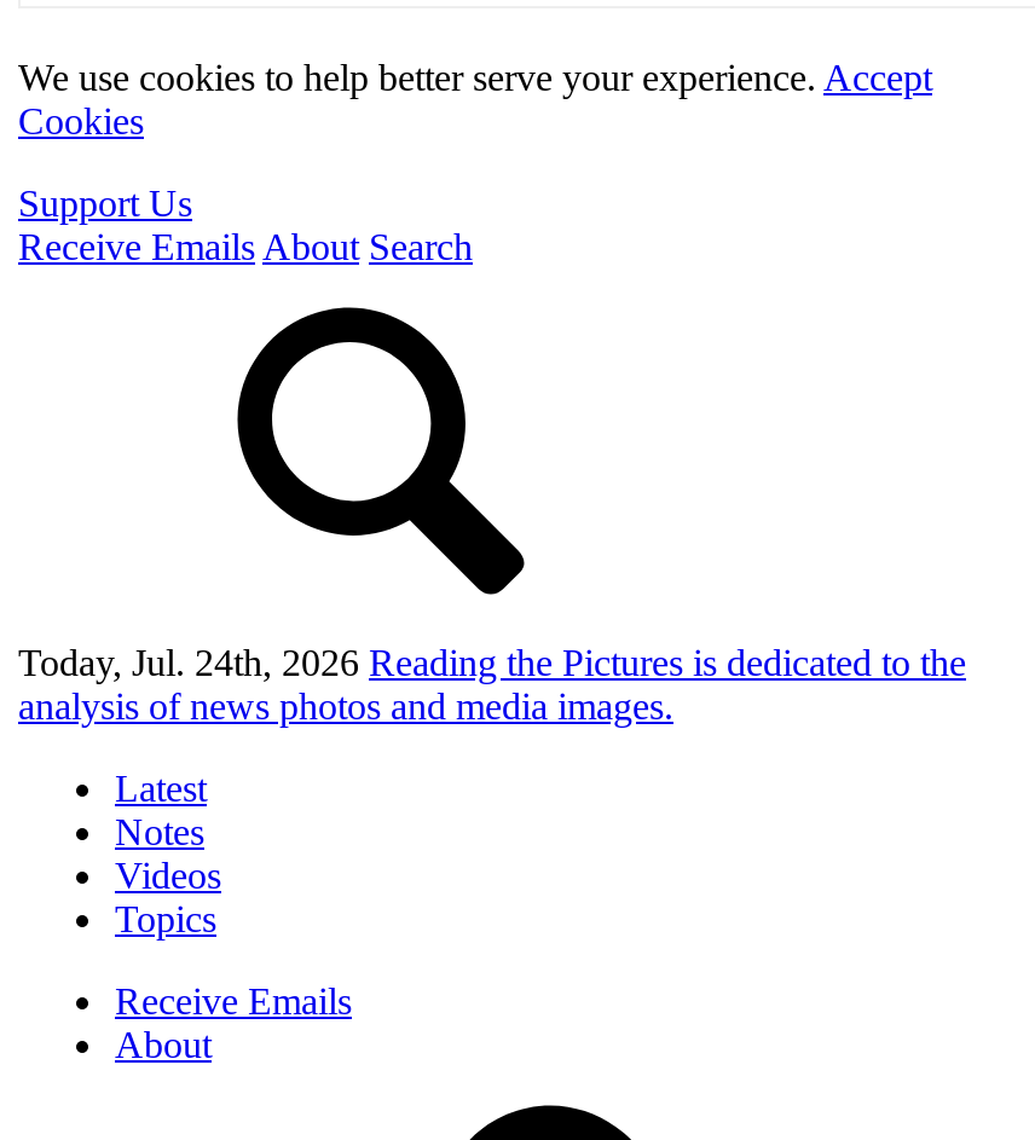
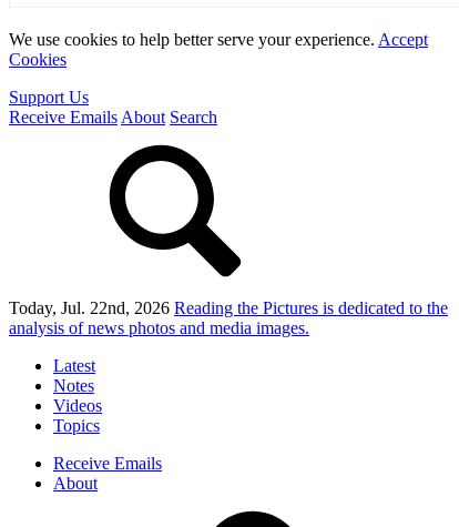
[18,642,966,683] Today, Jul. 24th, 2026 Reading the Pictures is dedicated to the -> [9,298,448,317] Today, Jul. 22nd, 2026 Reading the Pictures is dedicated to the

